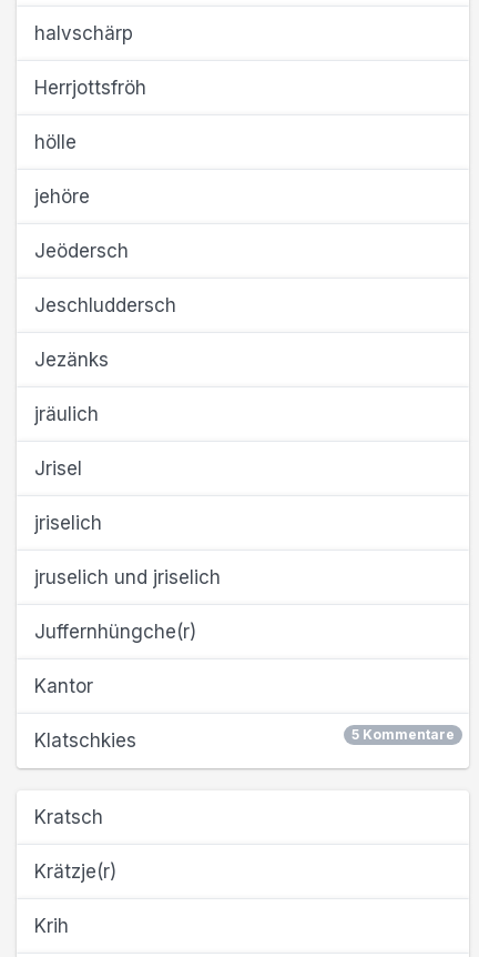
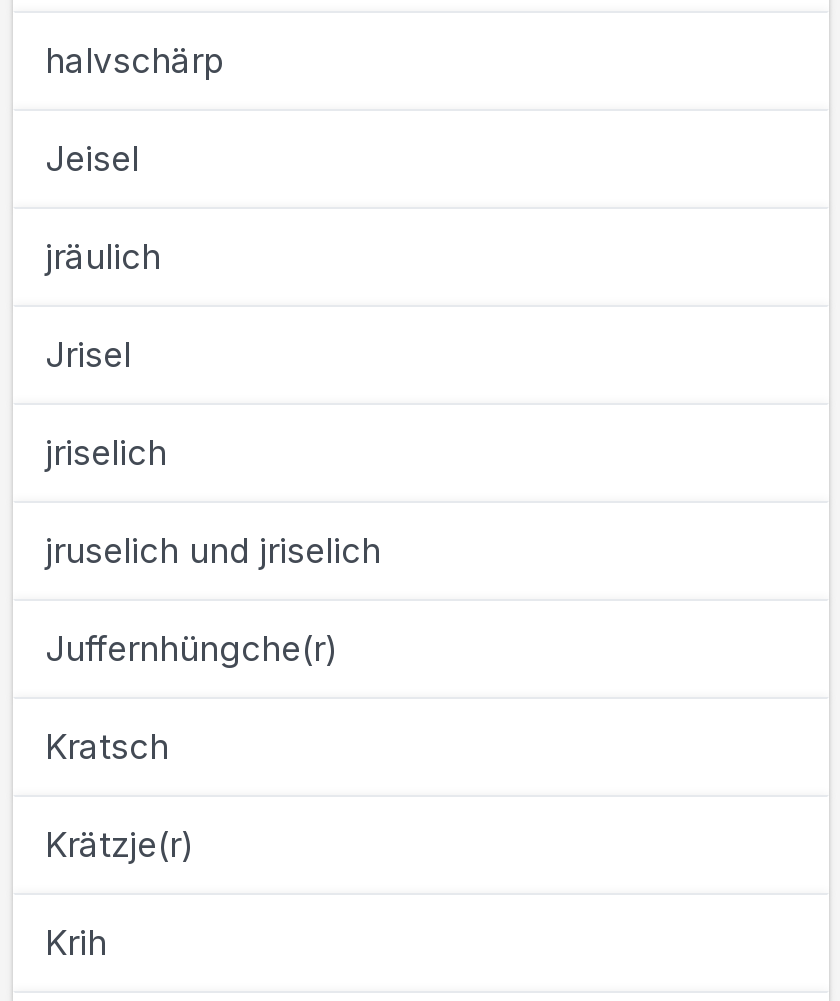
[34,77,176,371] Herrjottsfröh | hölle | jehöre | Jeödersch | Jeschluddersch | Jezänks -> [45,139,139,179] Jeisel
[34,675,455,752] Kantor | 5 Kommentare | Klatschkies -> none

